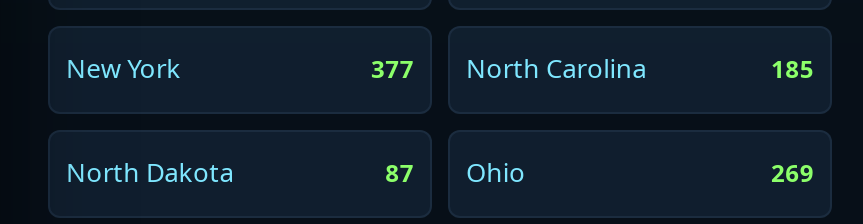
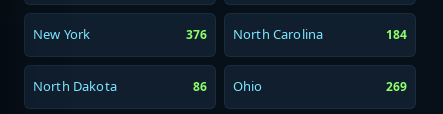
[371,51,646,87] 377 North Carolina -> [185,25,323,43] 376 North Carolina
[771,52,814,86] 185 -> [385,26,407,43] 184
[385,155,525,191] 87 Ohio -> [193,77,263,95] 86 Ohio

